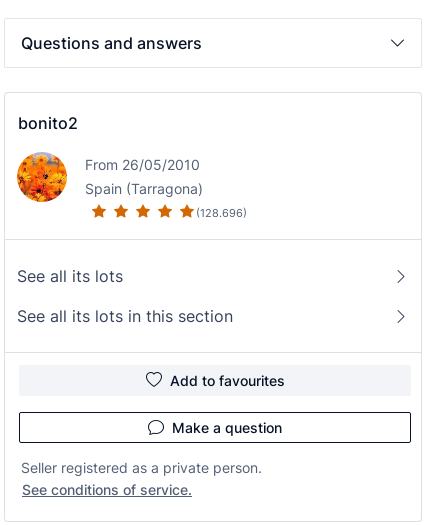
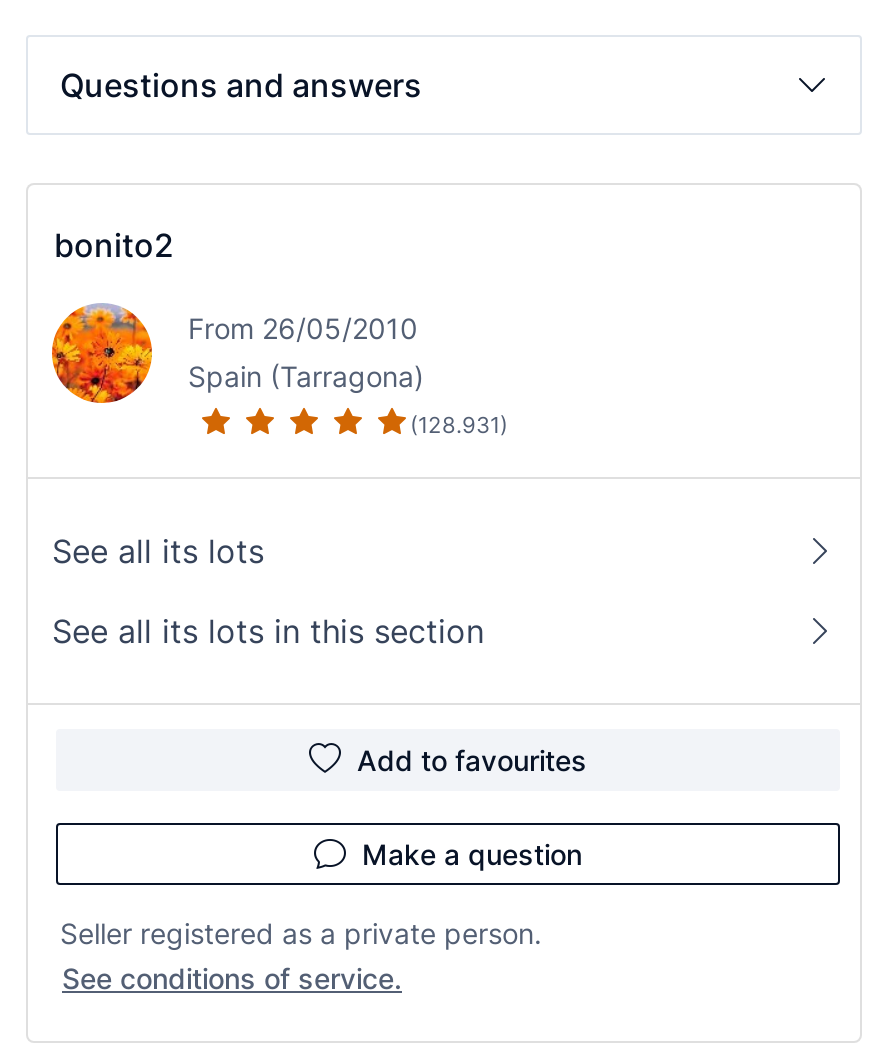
[196,206,247,220] (128.696) -> [410,410,508,438] (128.931)

